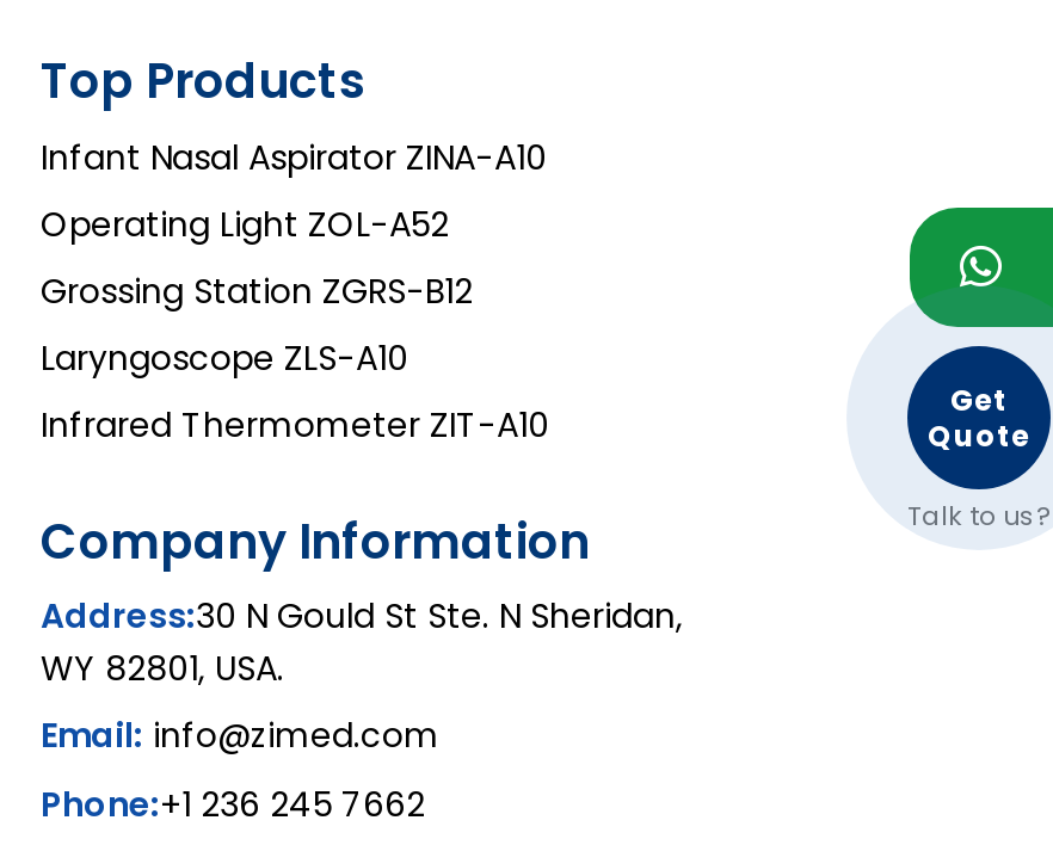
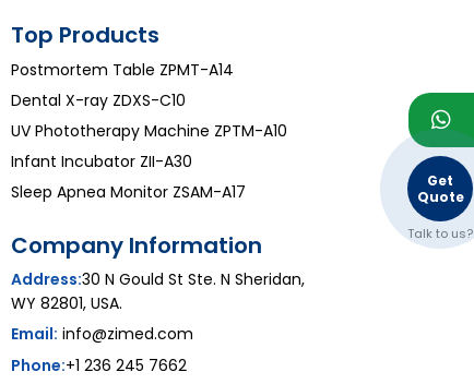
[41,134,549,449] Infant Nasal Aspirator ZINA-A10 | Operating Light ZOL-A52 | Grossing Station ZGRS-B12 | Laryngoscope ZLS-A10 | Infrared Thermometer ZIT-A10 -> [11,59,287,203] Postmortem Table ZPMT-A14 | Dental X-ray ZDXS-C10 | UV Phototherapy Machine ZPTM-A10 | Infant Incubator ZII-A30 | Sleep Apnea Monitor ZSAM-A17

